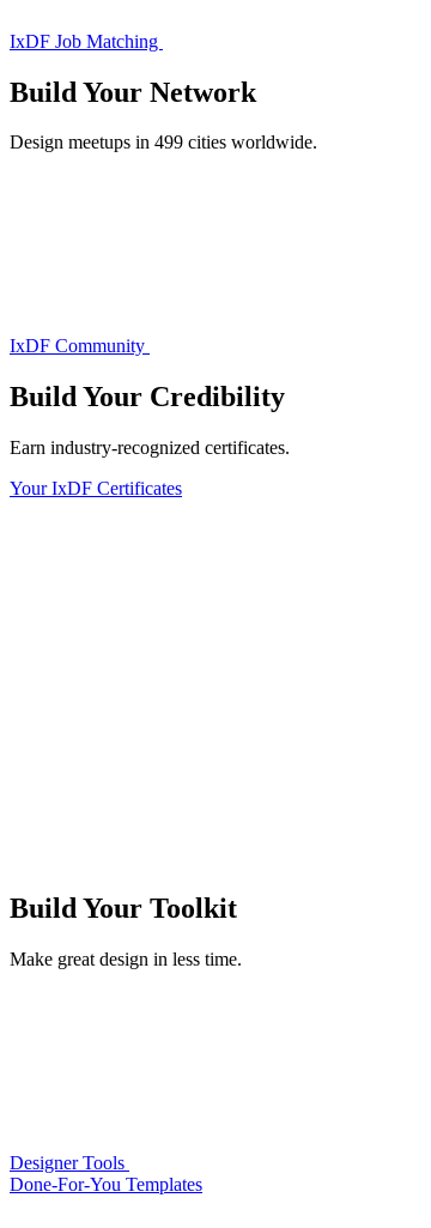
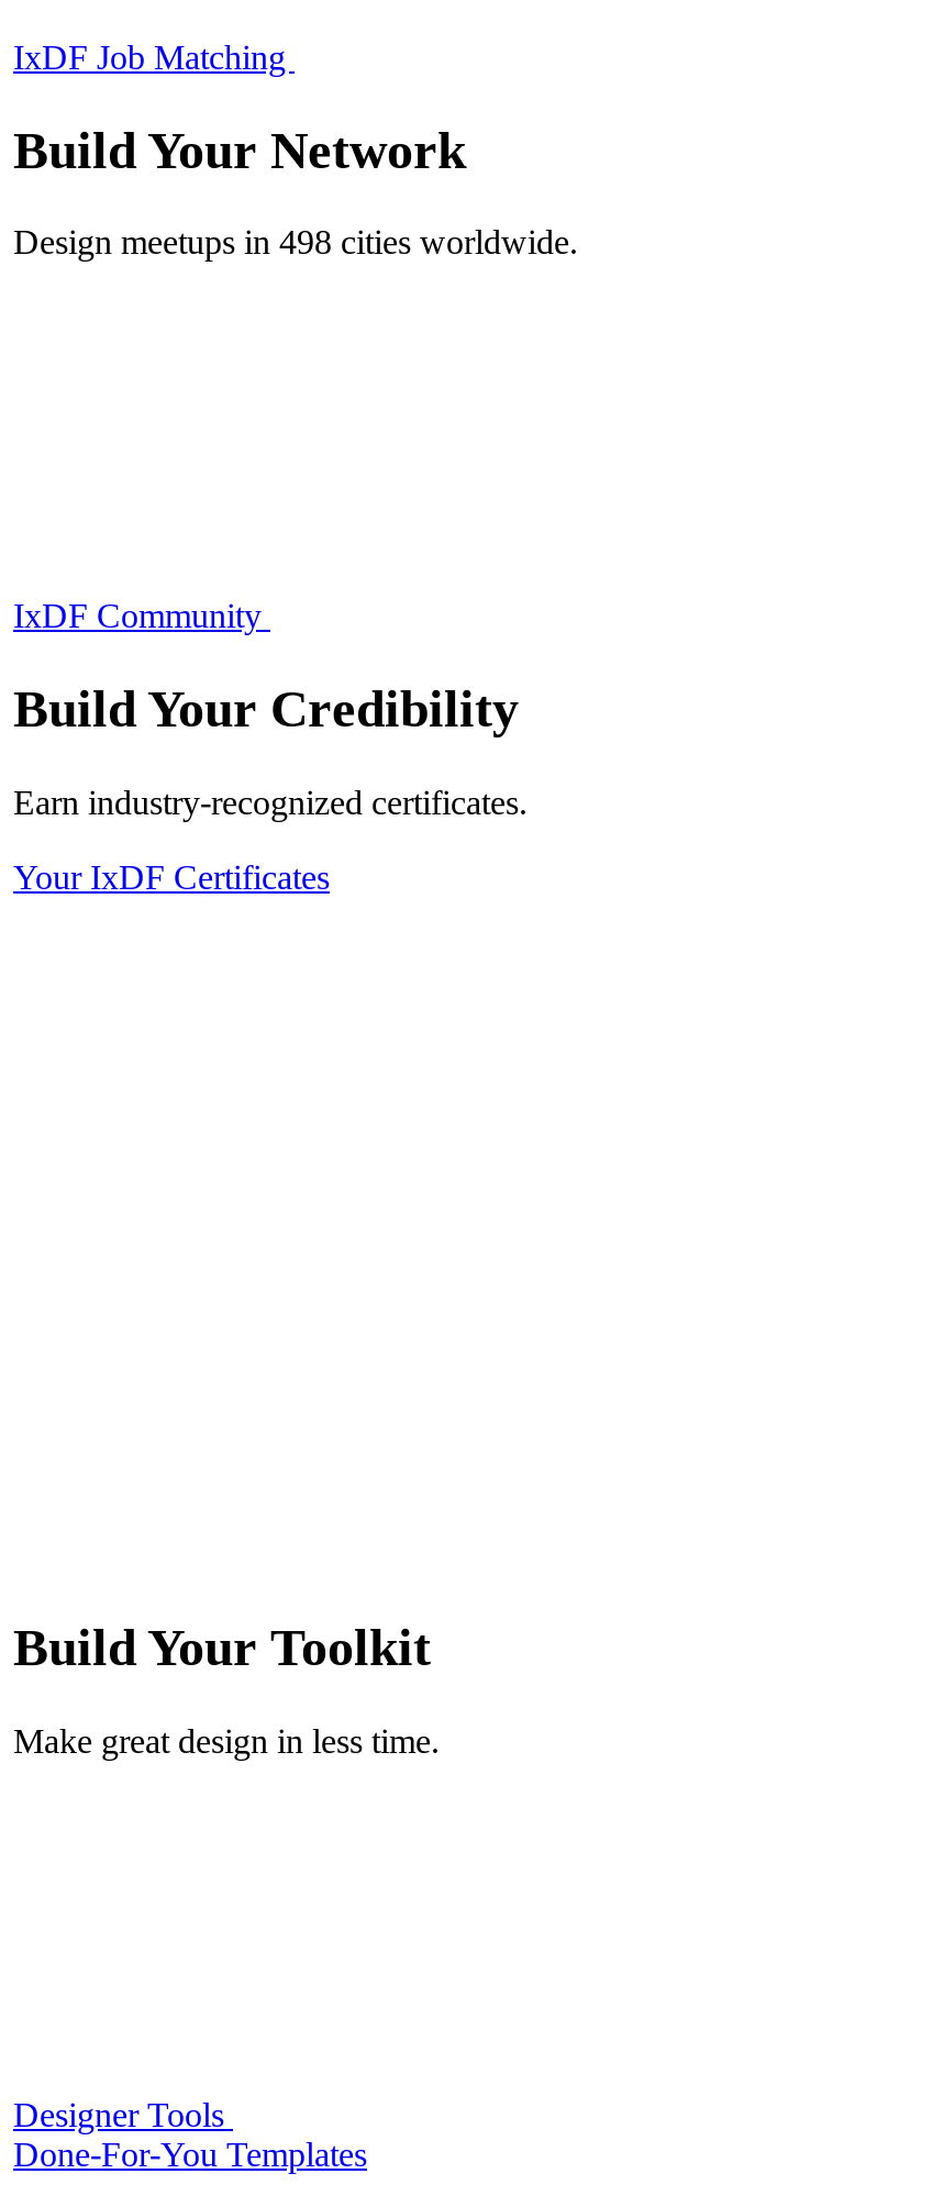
[10,132,317,153] Design meetups in 499 cities worldwide. -> [13,224,578,261] Design meetups in 498 cities worldwide.

